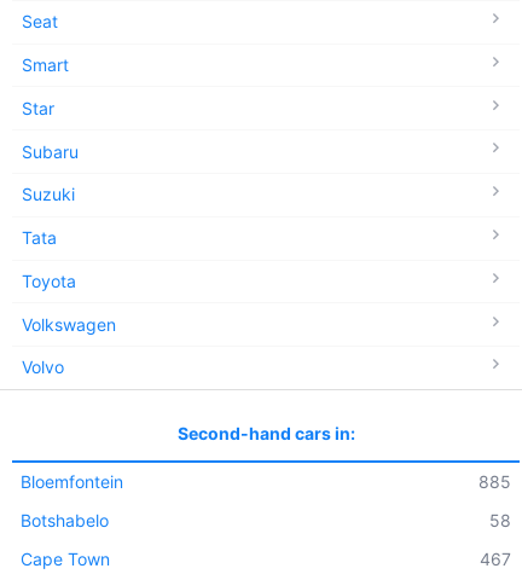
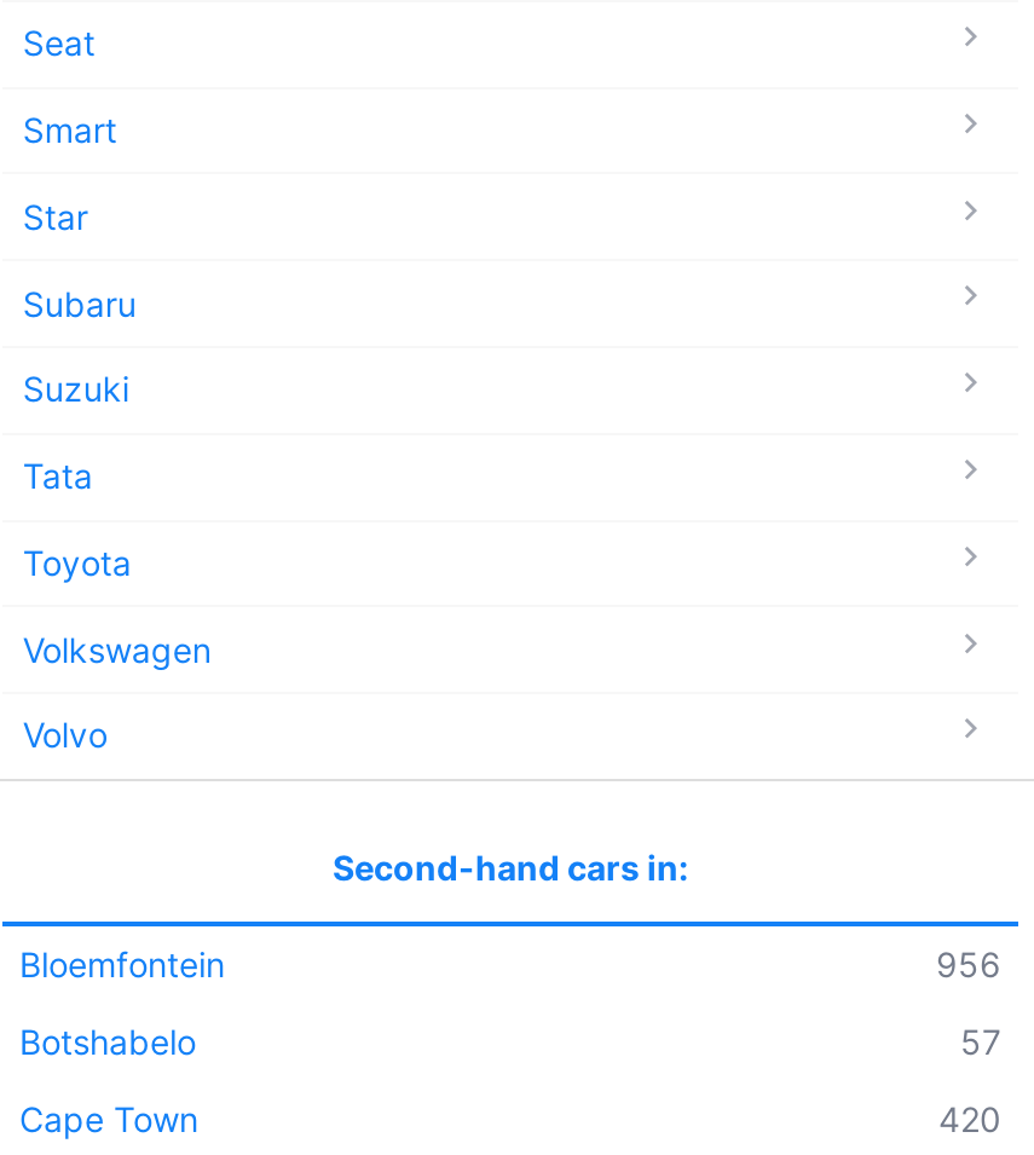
[478,471,511,492] 885 -> [936,943,1001,984] 956
[489,510,511,530] 58 -> [960,1021,1001,1062] 57
[480,548,511,569] 467 -> [938,1098,1001,1139] 420

